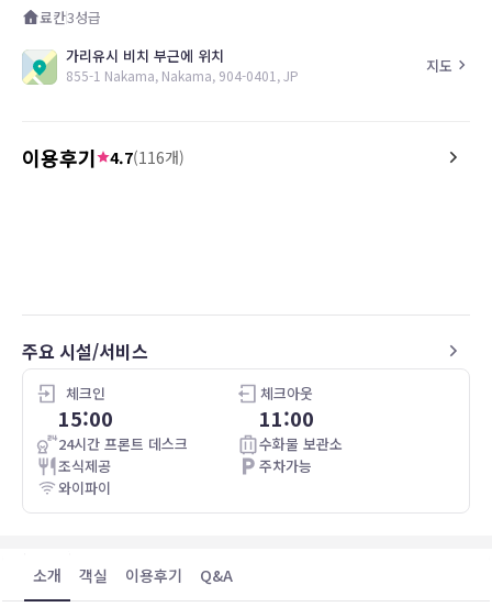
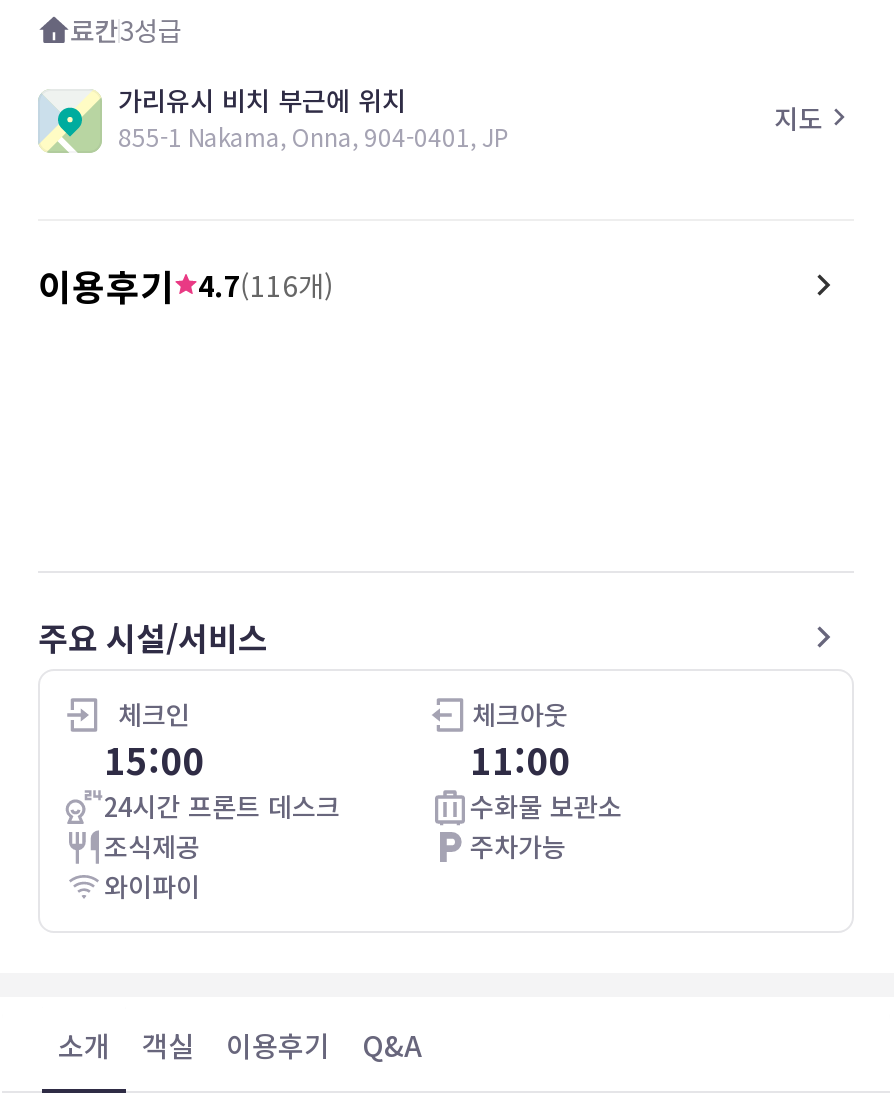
[66,66,299,85] 855-1 Nakama, Nakama, 904-0401, JP -> [118,119,510,153] 855-1 Nakama, Onna, 904-0401, JP

